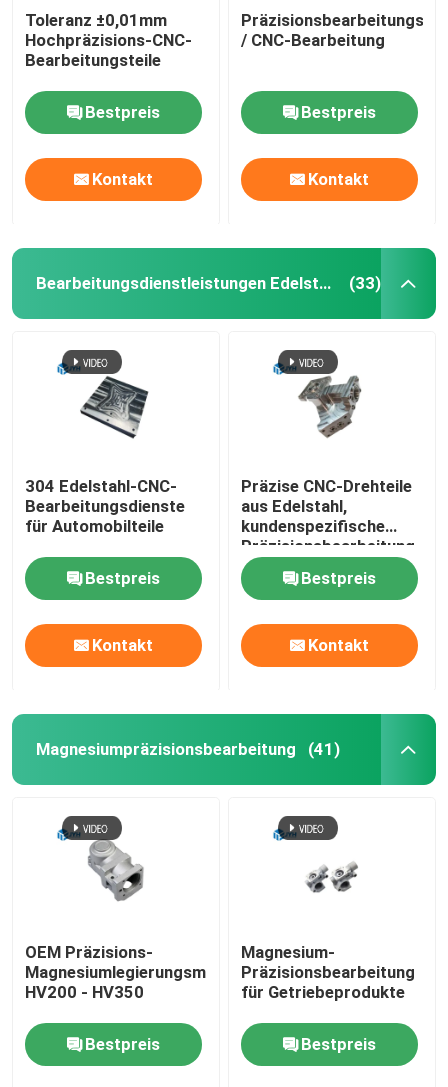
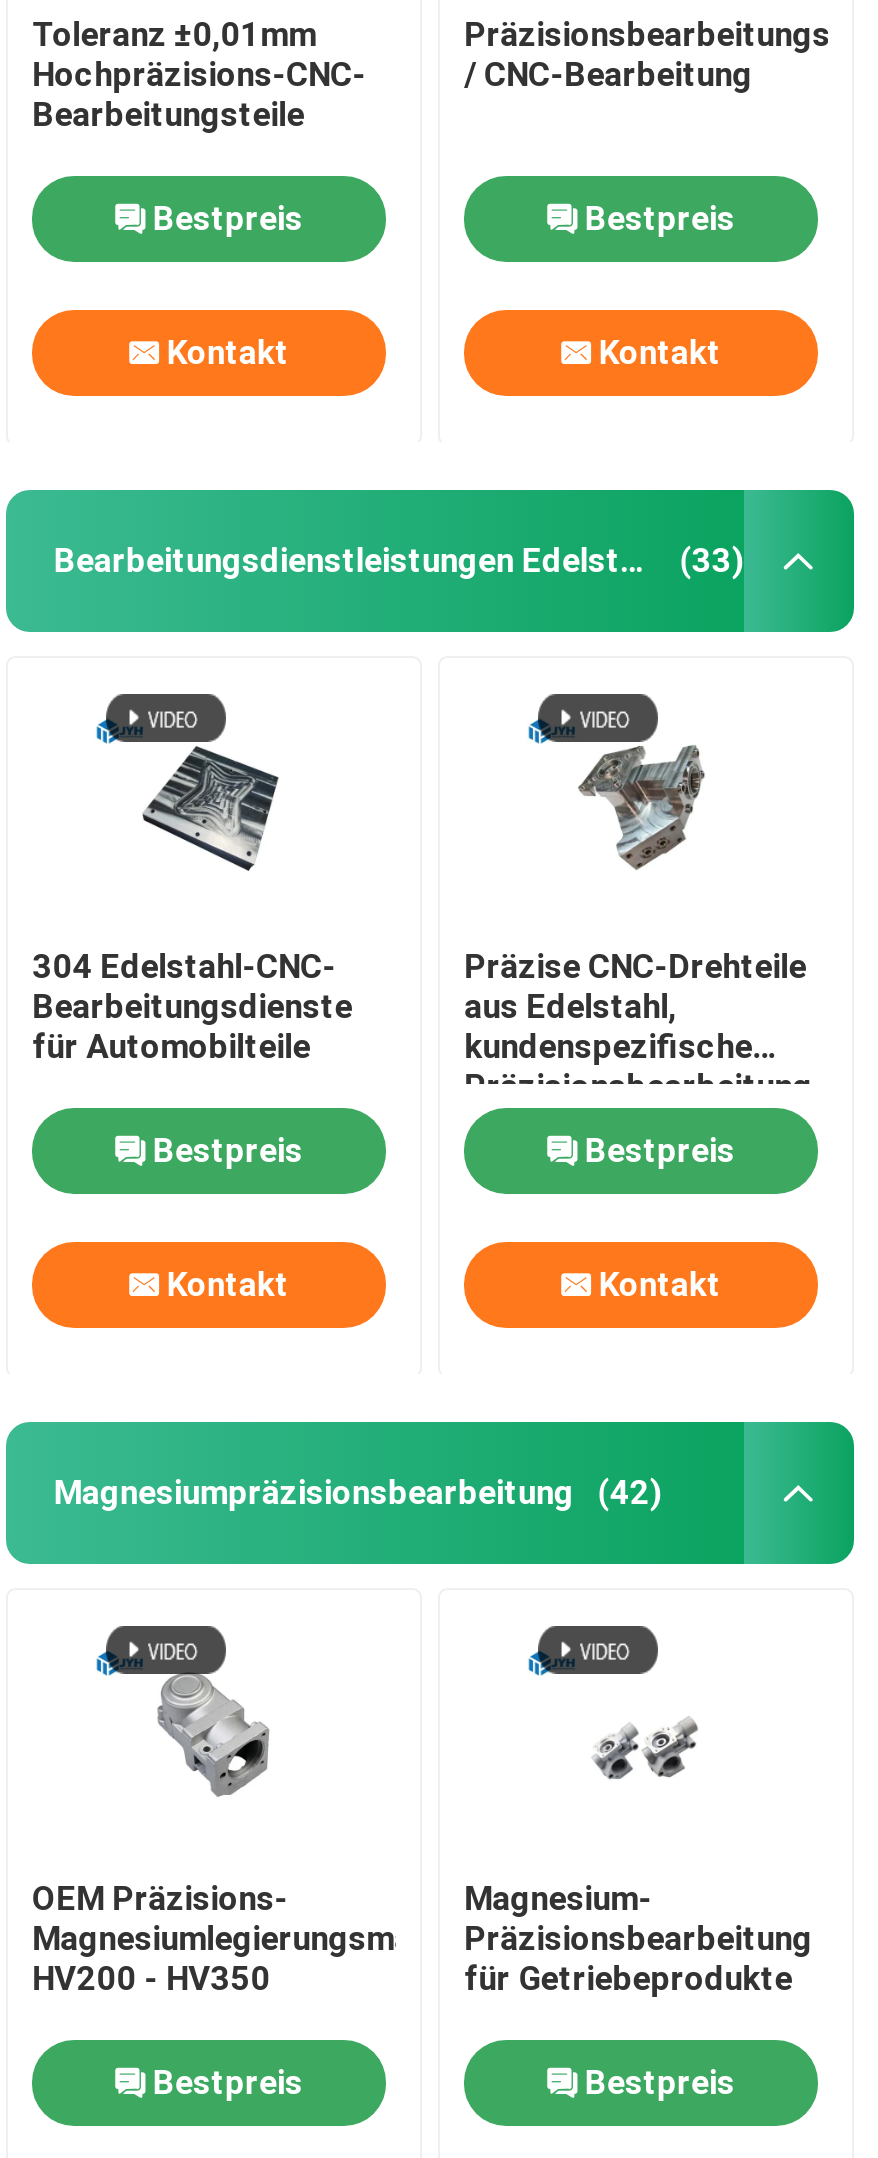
[36,739,340,759] Magnesiumpräzisionsbearbeitung (41) -> [54,1472,662,1513] Magnesiumpräzisionsbearbeitung (42)

